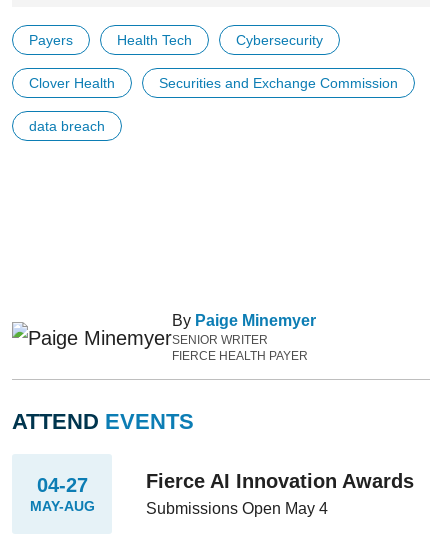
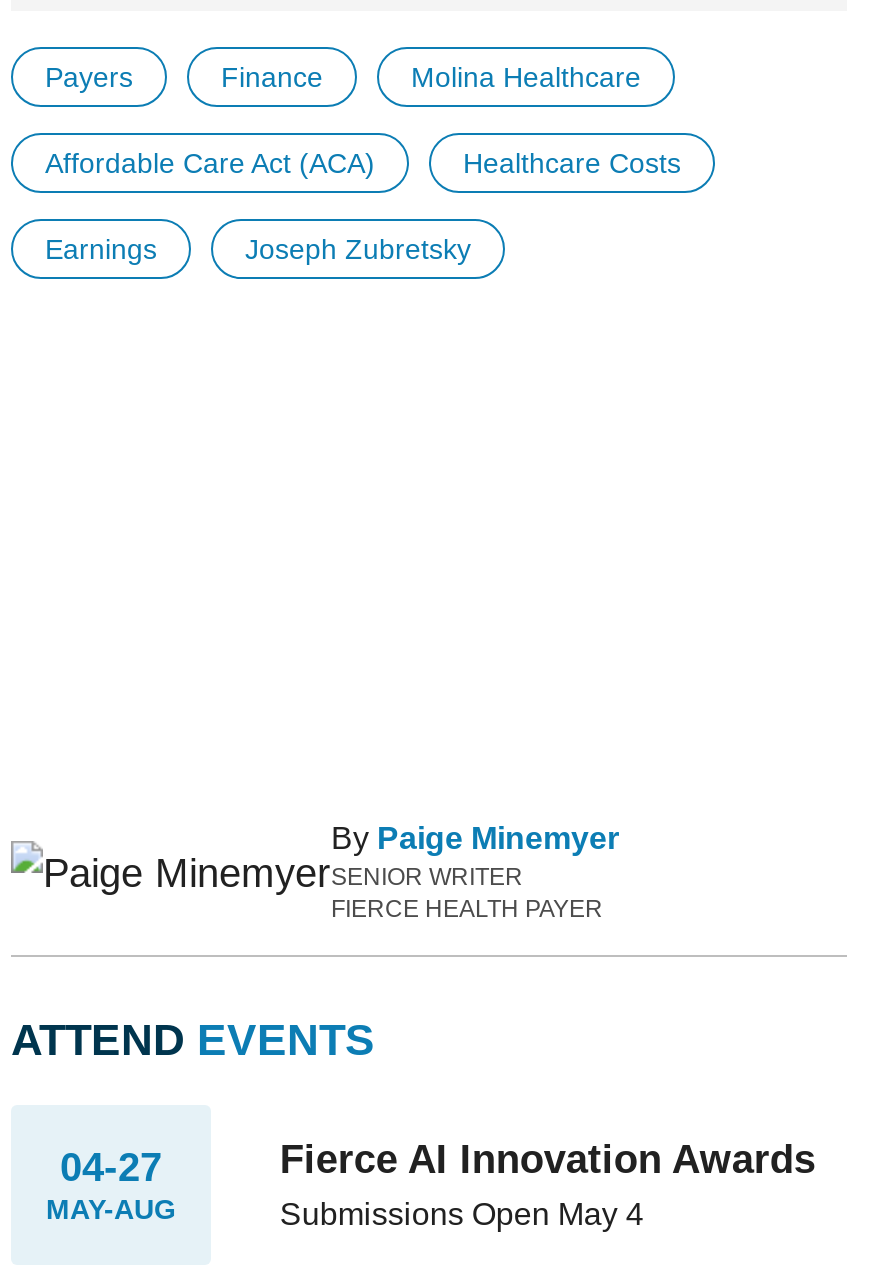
[117,32,323,48] Health Tech | Cybersecurity -> [221,61,641,93] Finance | Molina Healthcare
[29,75,398,91] Clover Health | Securities and Exchange Commission -> [45,147,681,179] Affordable Care Act (ACA) | Healthcare Costs
[29,118,105,134] data breach -> [45,233,471,265] Earnings | Joseph Zubretsky

